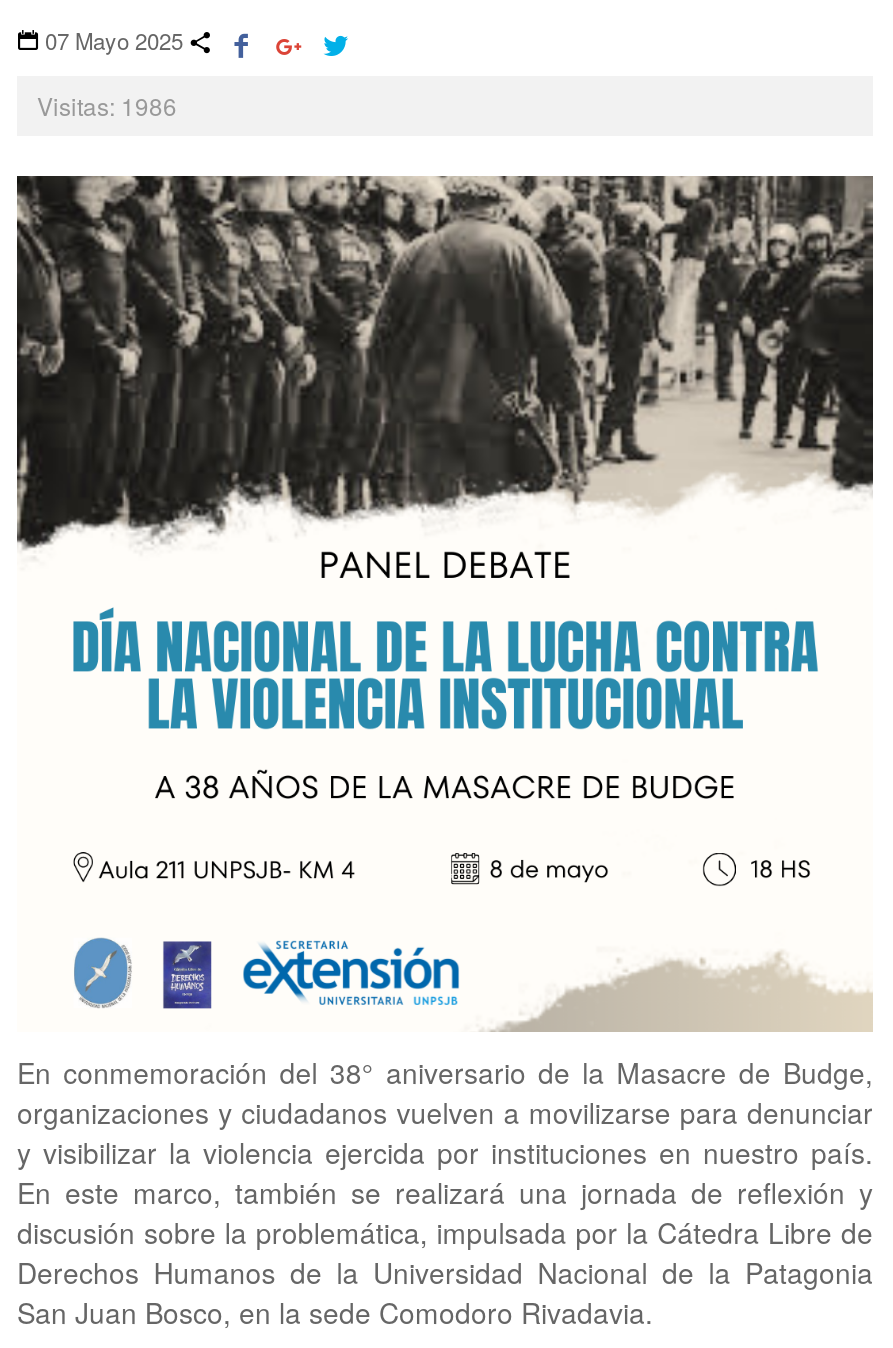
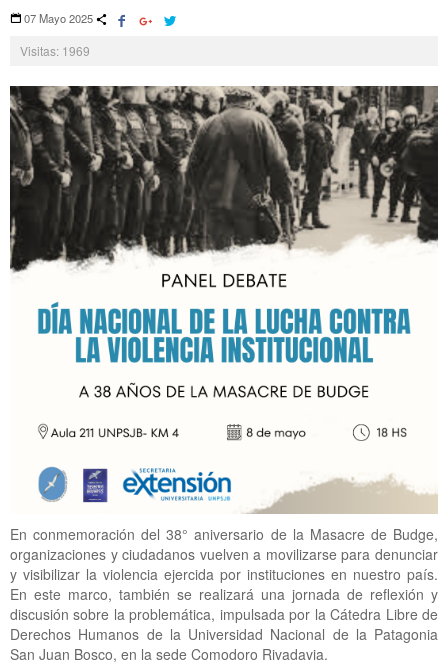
[37,88,177,122] Visitas: 1986 -> [20,42,90,59] Visitas: 1969

